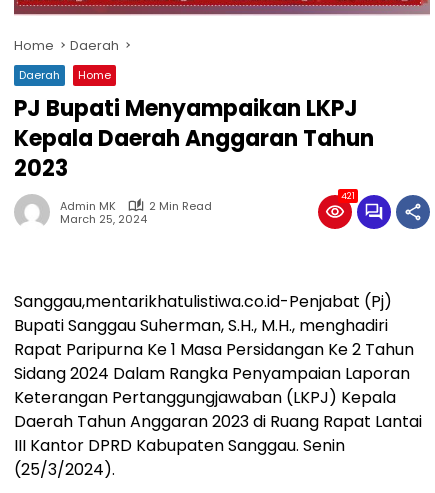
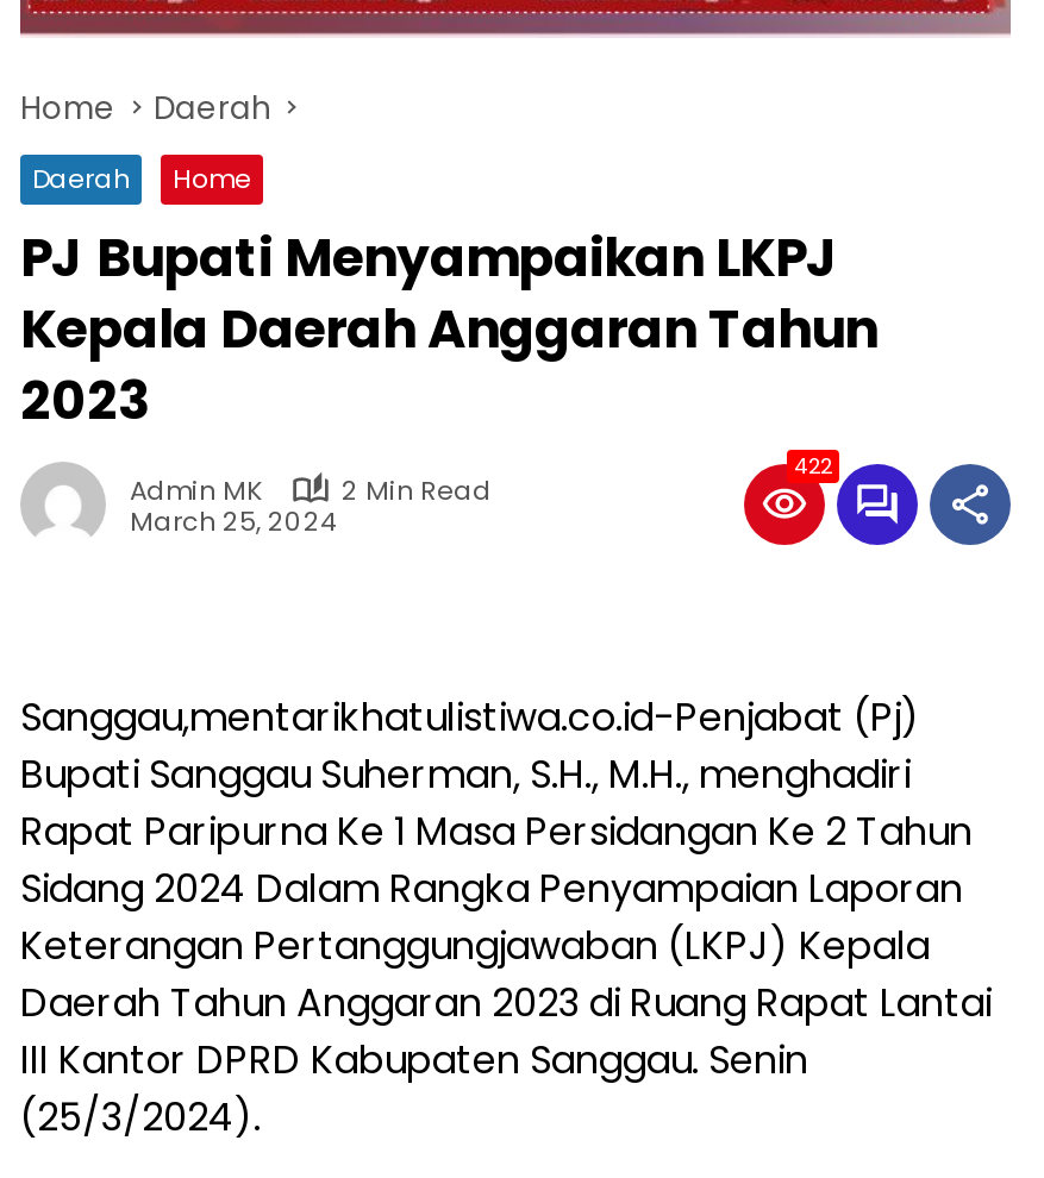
[341,190,355,202] 421 -> [794,452,832,481] 422

